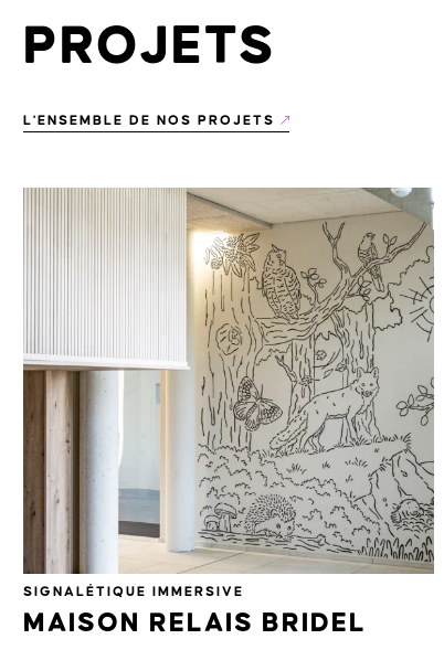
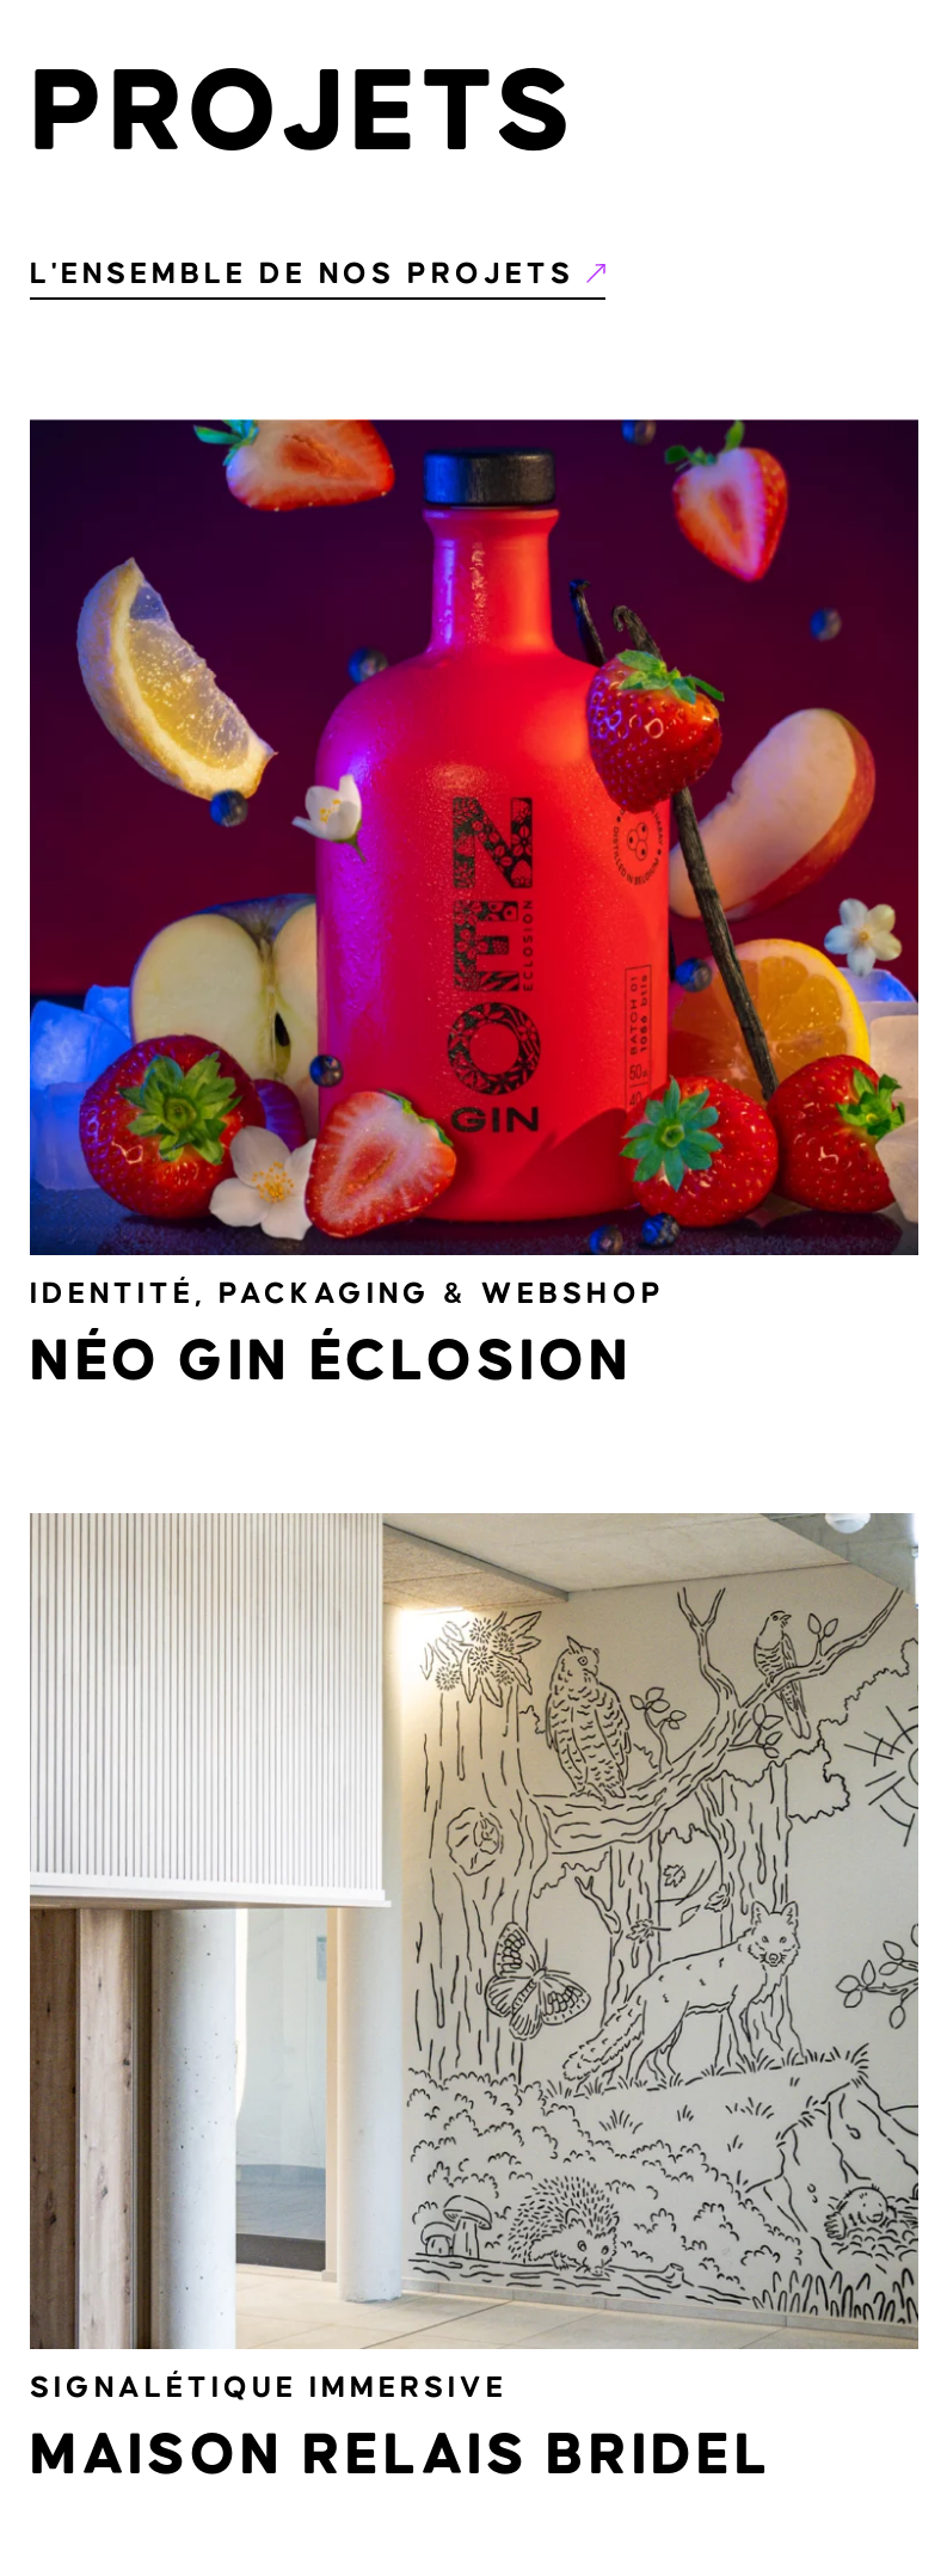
none -> [27,417,921,1391] [image] | IDENTITÉ, PACKAGING & WEBSHOP | NÉO GIN ÉCLOSION

